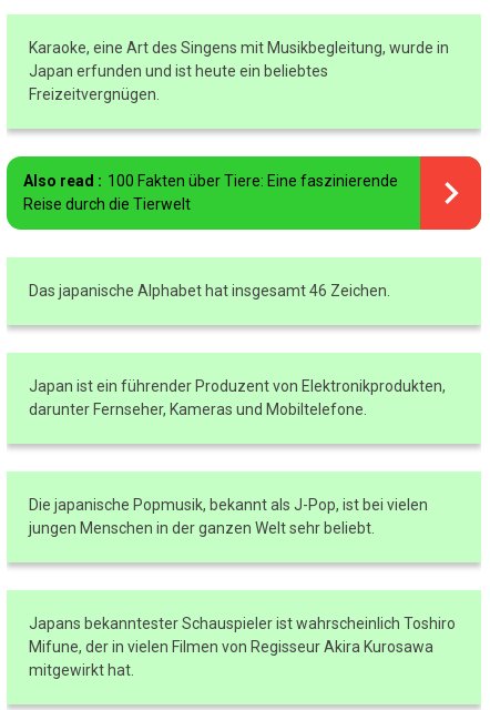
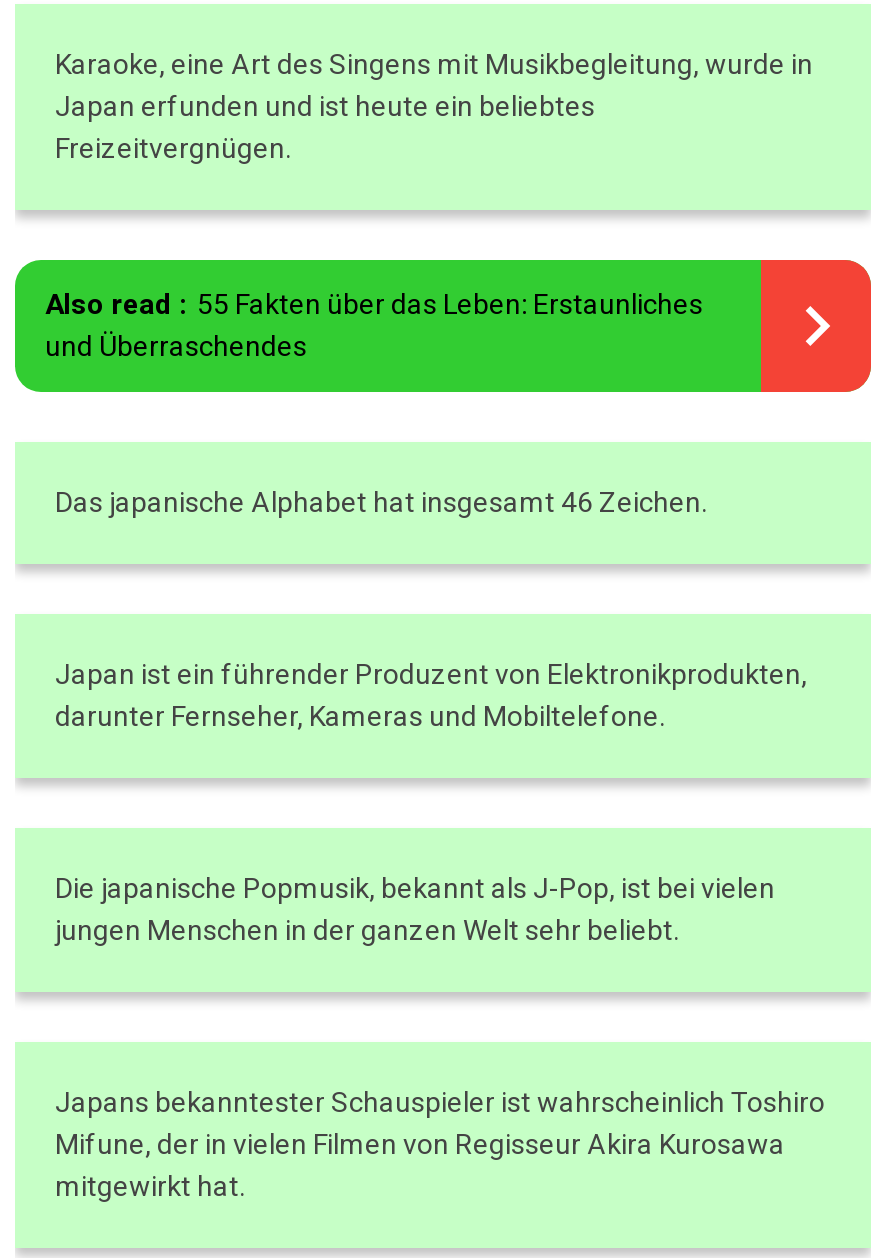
[23,172,398,213] Also read : 100 Fakten über Tiere: Eine faszinierende | Reise durch die Tierwelt -> [45,288,703,362] Also read : 55 Fakten über das Leben: Erstaunliches | und Überraschendes

